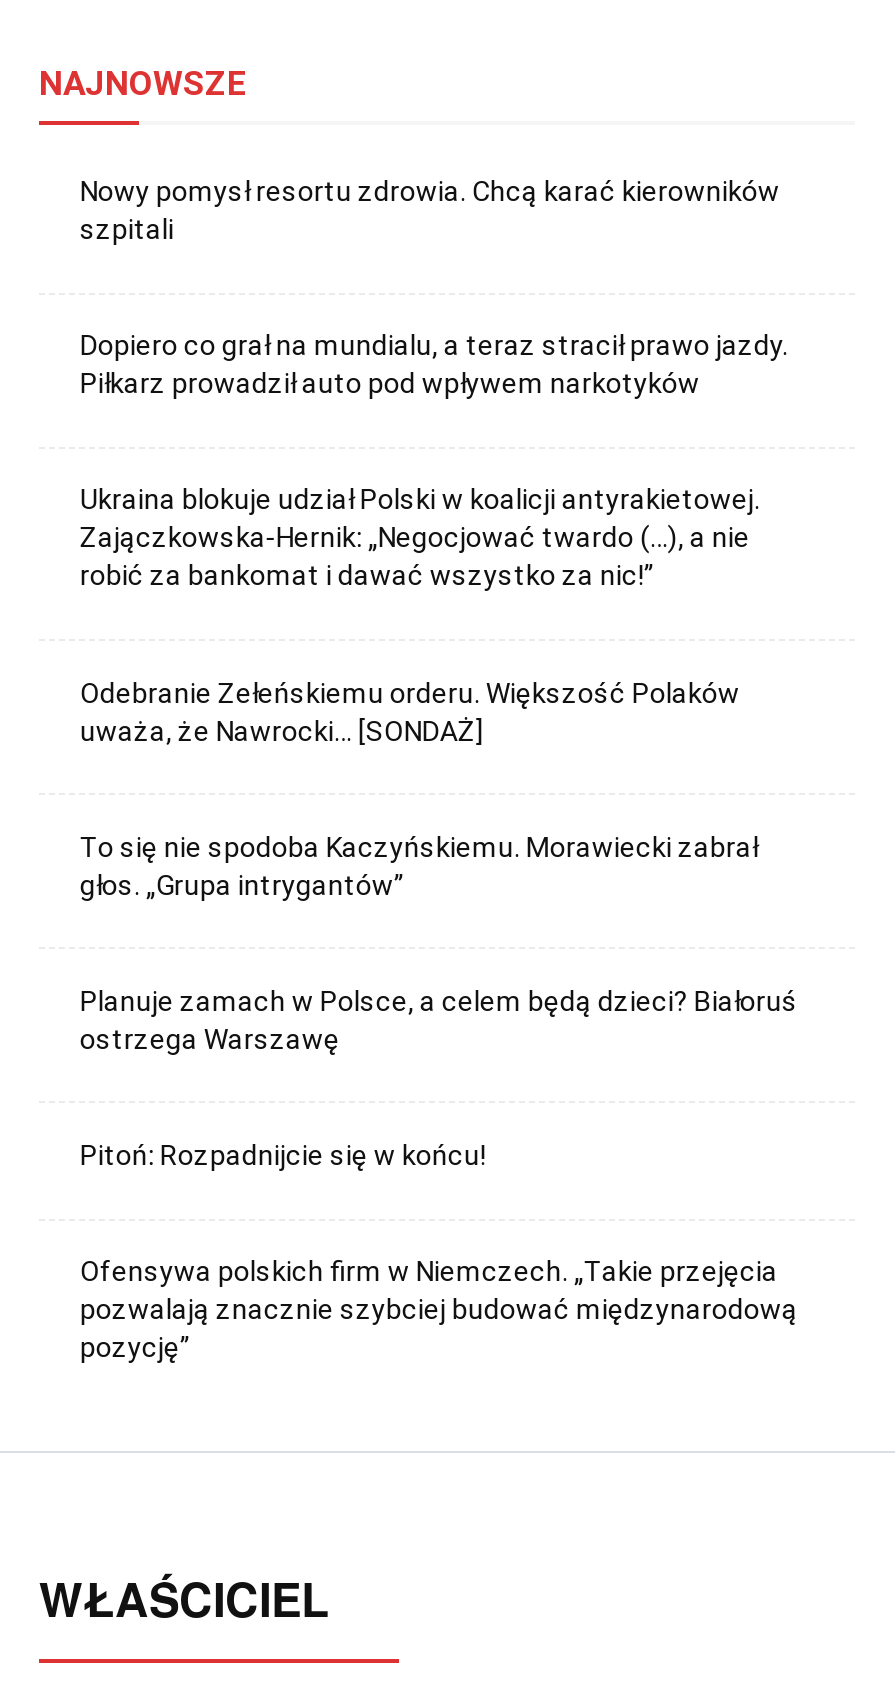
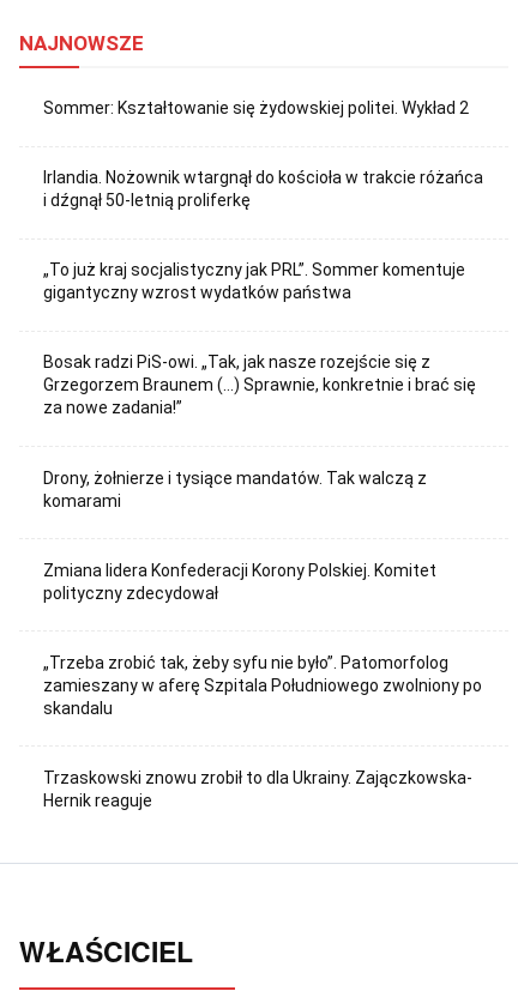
[80,175,780,245] Nowy pomysł resortu zdrowia. Chcą karać kierowników | szpitali -> [44,98,469,117] Sommer: Kształtowanie się żydowskiej politei. Wykład 2
[80,329,788,399] Dopiero co grał na mundialu, a teraz stracił prawo jazdy. | Piłkarz prowadził auto pod wpływem narkotyków -> [44,168,484,210] Irlandia. Nożownik wtargnął do kościoła w trakcie różańca | i dźgnął 50-letnią proliferkę
[80,484,760,592] Ukraina blokuje udział Polski w koalicji antyrakietowej. | Zajączkowska-Hernik: „Negocjować twardo (…), a nie | robić za bankomat i dawać wszystko za nic!” -> [44,260,466,302] „To już kraj socjalistyczny jak PRL”. Sommer komentuje | gigantyczny wzrost wydatków państwa
[80,676,740,746] Odebranie Zełeńskiemu orderu. Większość Polaków | uważa, że Nawrocki… [SONDAŻ] -> [44,353,477,417] Bosak radzi PiS-owi. „Tak, jak nasze rozejście się z | Grzegorzem Braunem (…) Sprawnie, konkretnie i brać się | za nowe zadania!”
[80,830,758,900] To się nie spodoba Kaczyńskiemu. Morawiecki zabrał | głos. „Grupa intrygantów” -> [44,468,427,510] Drony, żołnierze i tysiące mandatów. Tak walczą z | komarami
[80,985,798,1055] Planuje zamach w Polsce, a celem będą dzieci? Białoruś | ostrzega Warszawę -> [44,561,437,603] Zmiana lidera Konfederacji Korony Polskiej. Komitet | polityczny zdecydował
[80,1139,486,1171] Pitoń: Rozpadnijcie się w końcu! -> [44,653,483,718] „Trzeba zrobić tak, żeby syfu nie było”. Patomorfolog | zamieszany w aferę Szpitala Południowego zwolniony po | skandalu
[80,1255,798,1363] Ofensywa polskich firm w Niemczech. „Takie przejęcia | pozwalają znacznie szybciej budować międzynarodową | pozycję” -> [44,768,473,810] Trzaskowski znowu zrobił to dla Ukrainy. Zajączkowska- | Hernik reaguje

